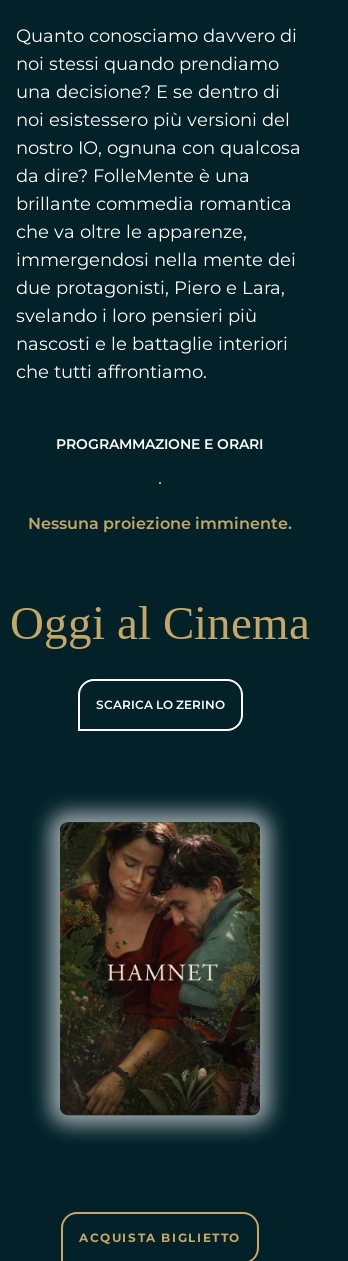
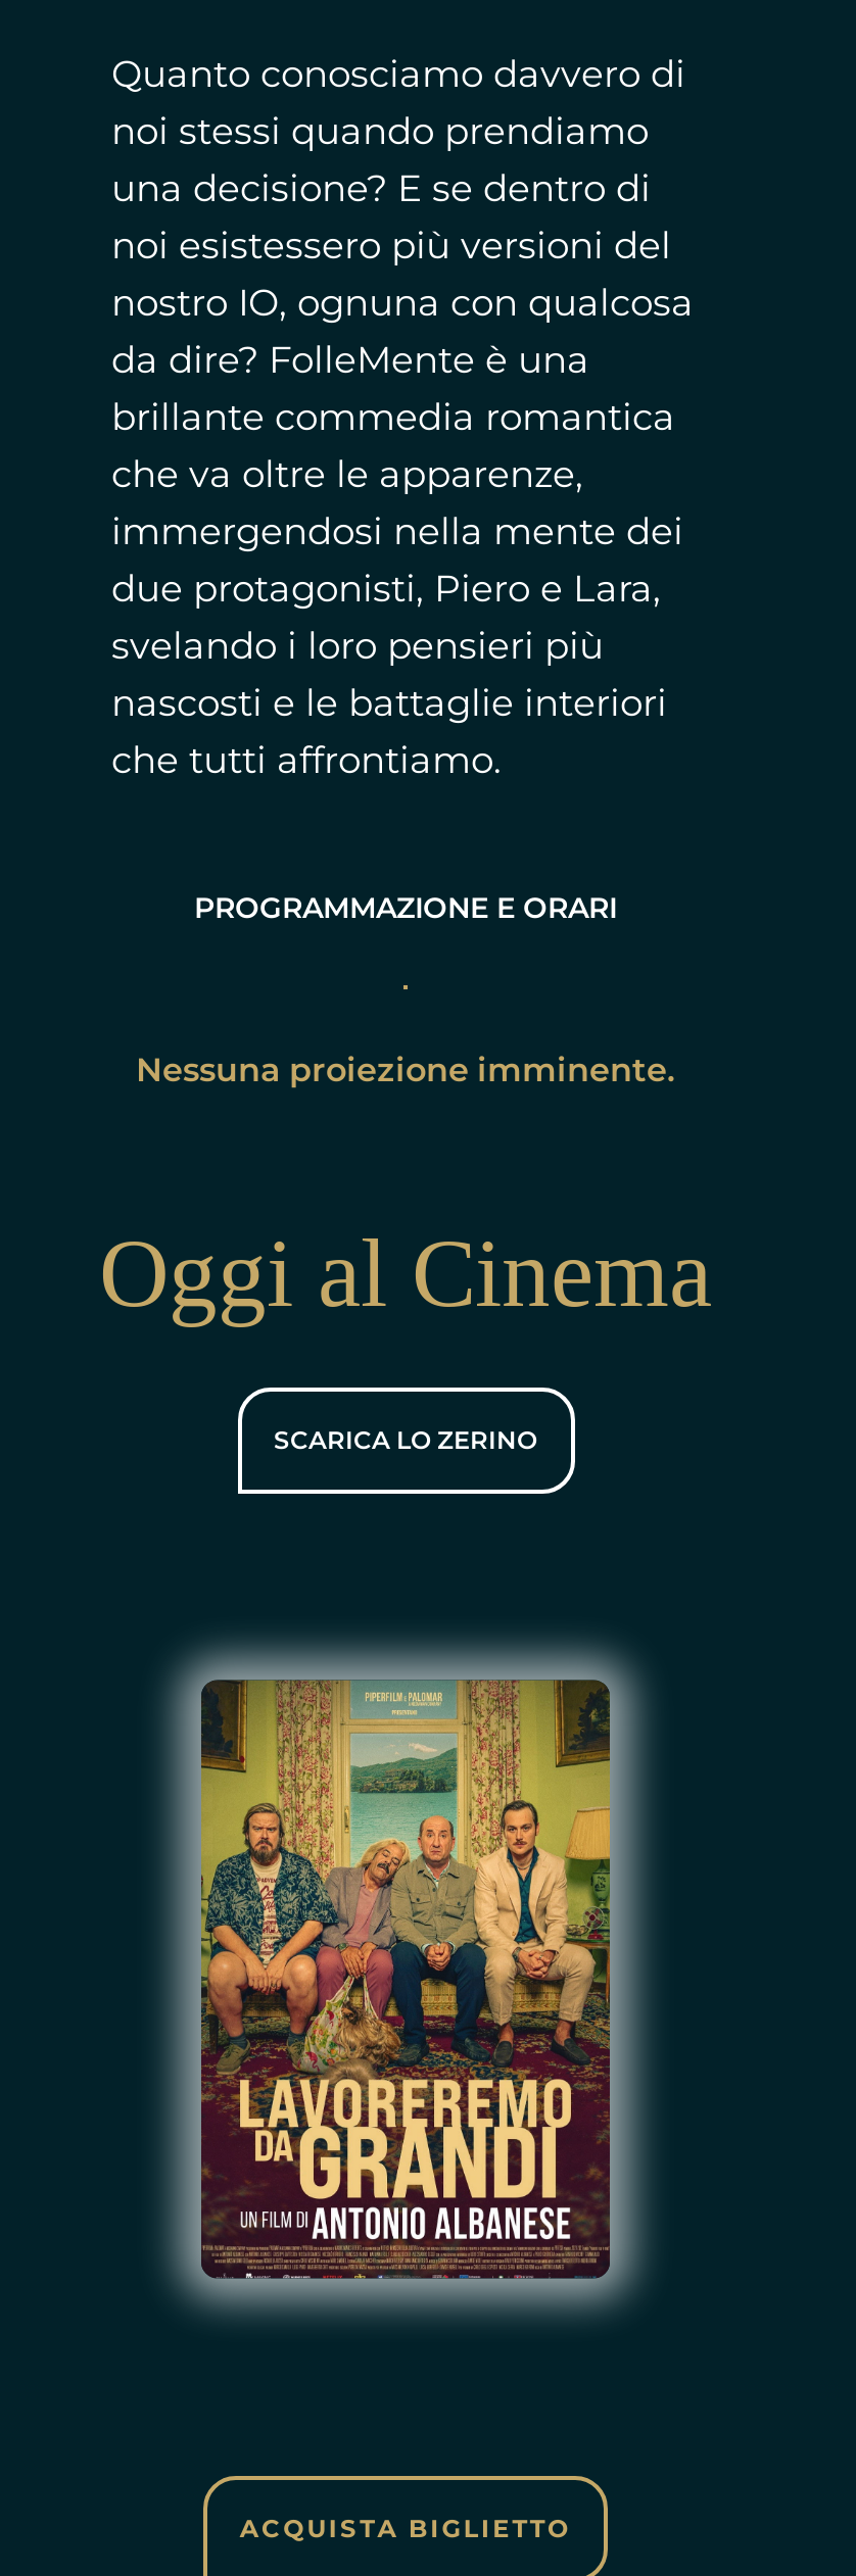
[59,821,261,1116] [image] -> [201,1680,612,2280] [image]

